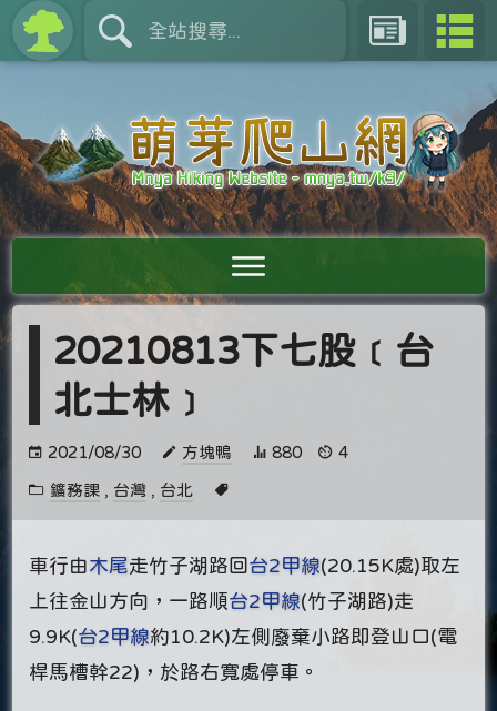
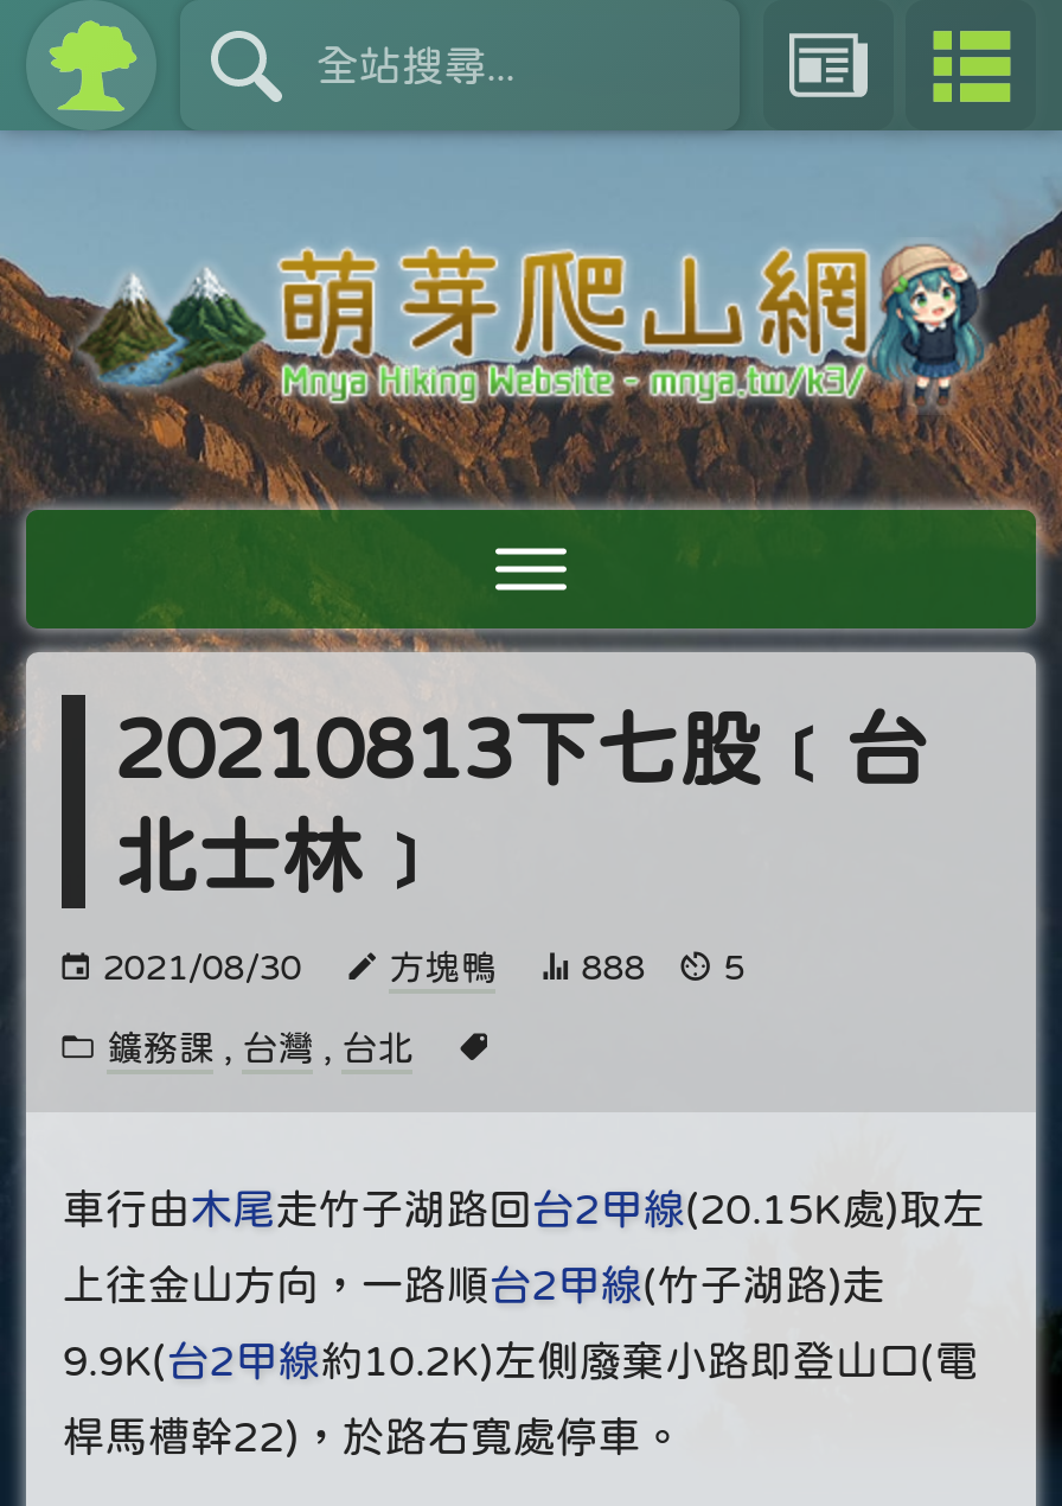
[268,444,302,460] 880 -> [572,949,645,984] 888
[334,444,349,460] 4 -> [714,949,745,984] 5

